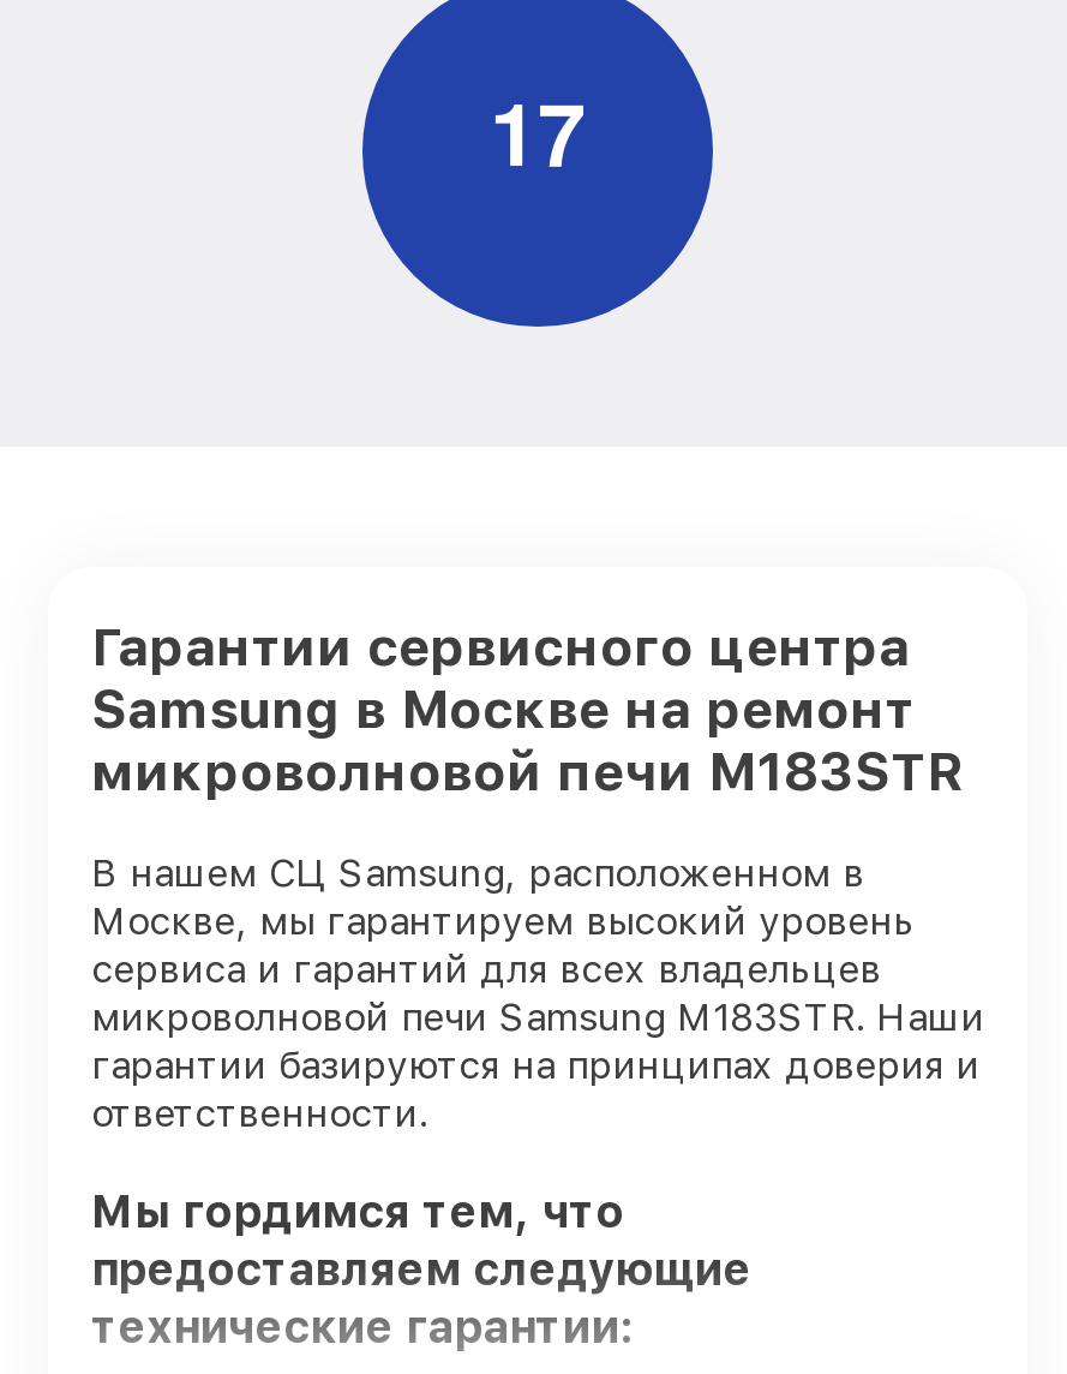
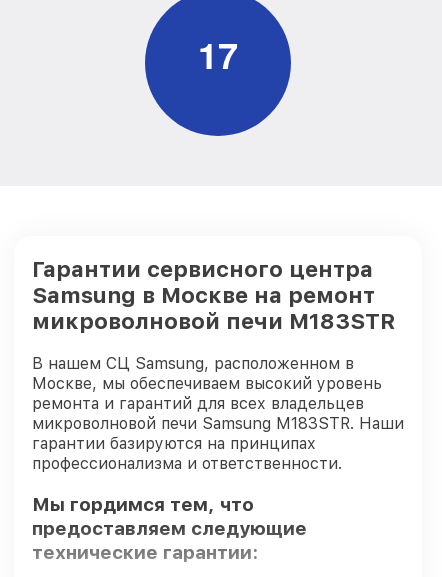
[91,898,915,944] Москве, мы гарантируем высокий уровень -> [32,374,382,393] Москве, мы обеспечиваем высокий уровень
[91,946,881,992] сервиса и гарантий для всех владельцев -> [32,394,364,413] ремонта и гарантий для всех владельцев
[91,1043,979,1136] гарантии базируются на принципах доверия и | ответственности. -> [32,434,342,473] гарантии базируются на принципах | профессионализма и ответственности.

